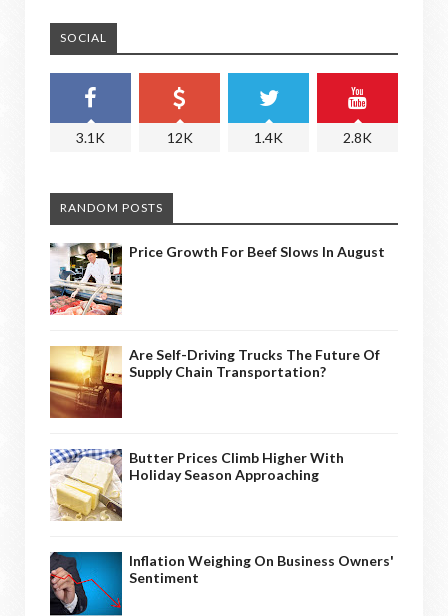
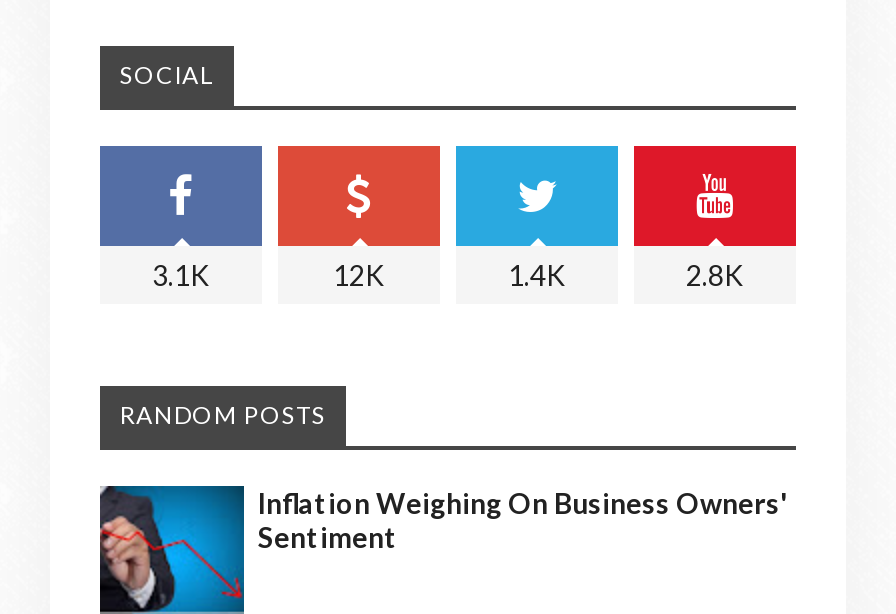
[49,242,385,316] [image] | Price Growth For Beef Slows In August -> none
[49,332,380,432] [image] | Are Self-Driving Trucks The Future Of | Supply Chain Transportation? -> none
[49,448,344,534] [image] | Butter Prices Climb Higher With | Holiday Season Approaching -> none

